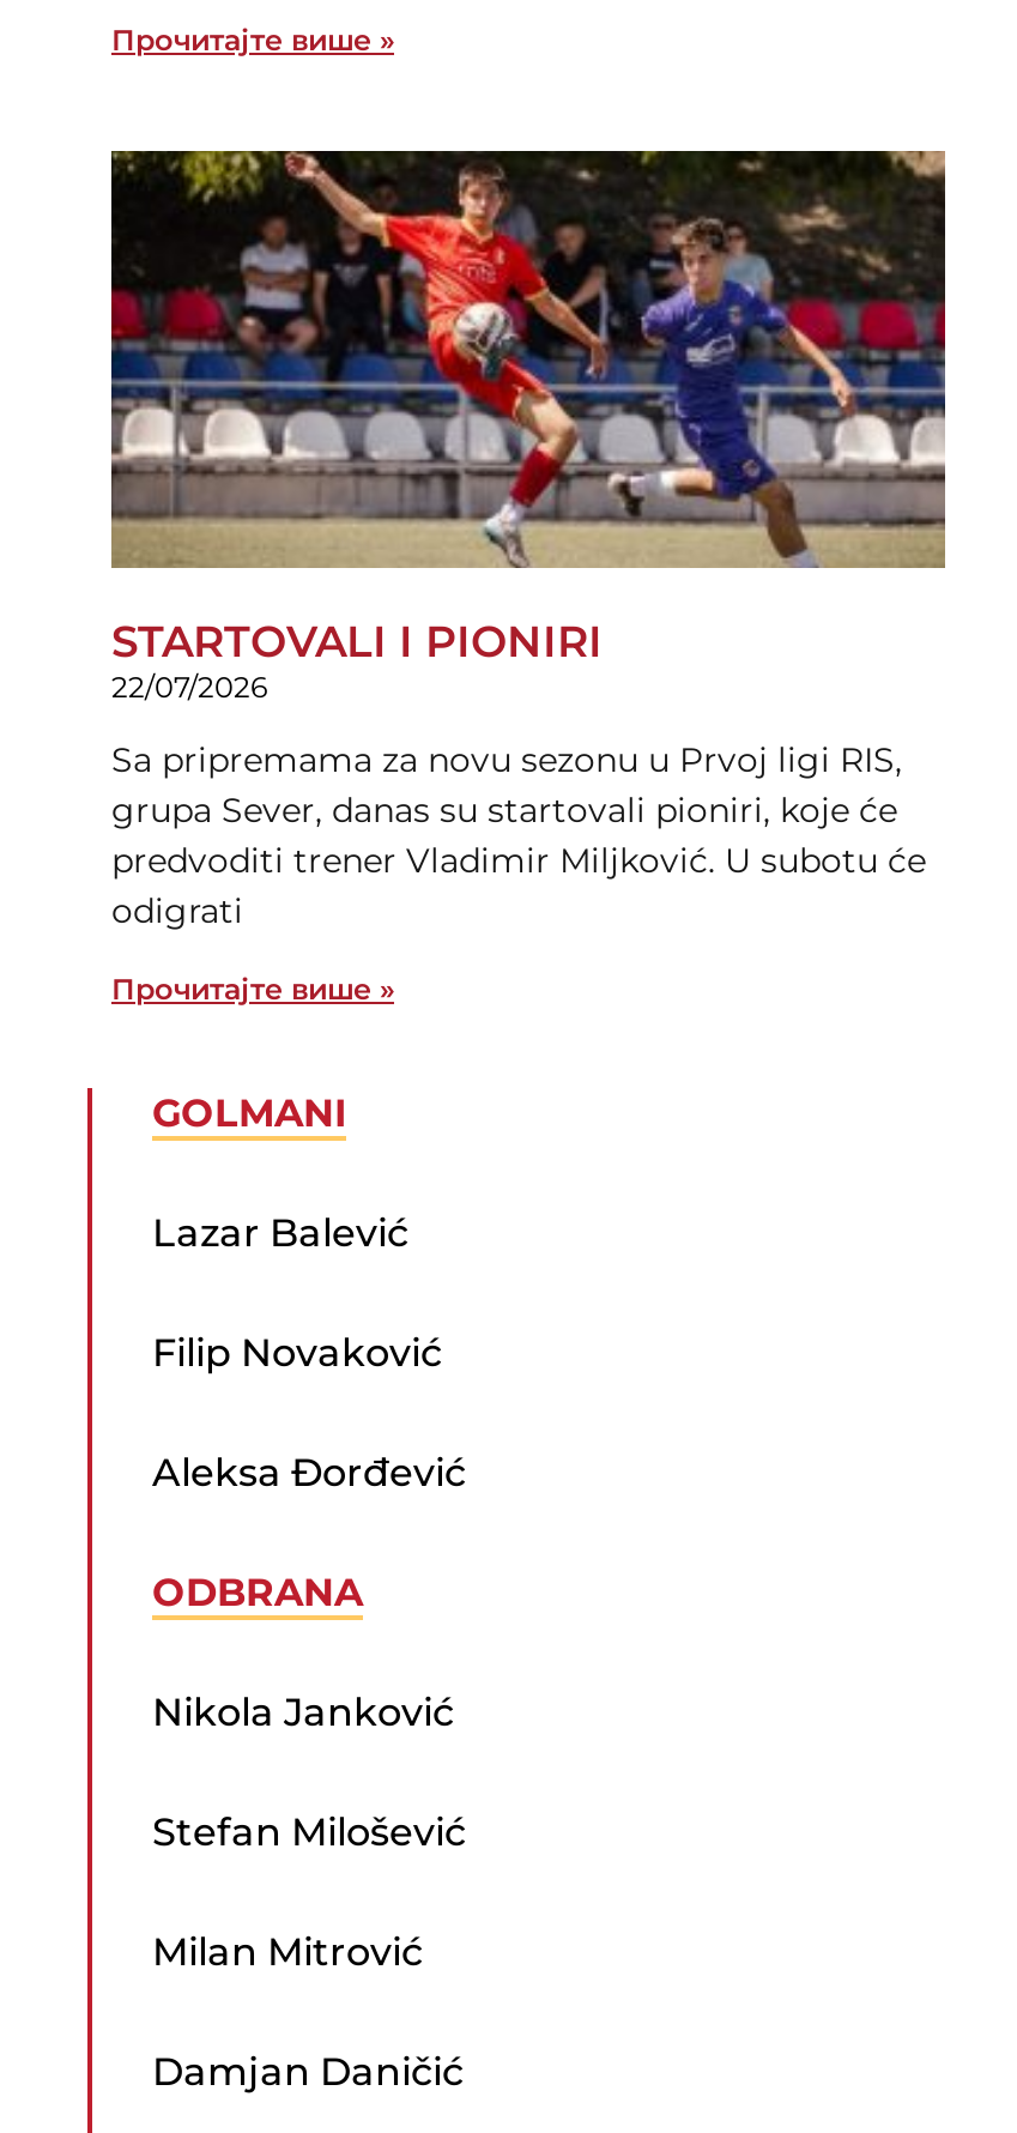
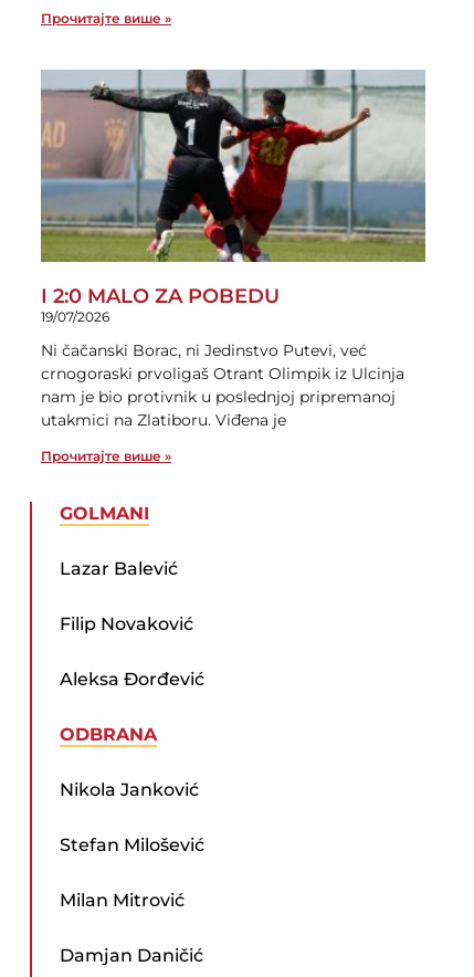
[109,150,948,704] [image] | STARTOVALI I PIONIRI | 22/07/2026 -> [41,70,426,325] [image] | I 2:0 MALO ZA POBEDU | 19/07/2026
[111,738,926,932] Sa pripremama za novu sezonu u Prvoj ligi RIS, | grupa Sever, danas su startovali pioniri, koje će | predvoditi trener Vladimir Miljković. U subotu će | odigrati -> [41,341,404,430] Ni čačanski Borac, ni Jedinstvo Putevi, već | crnogoraski prvoligaš Otrant Olimpik iz Ulcinja | nam je bio protivnik u poslednjoj pripremanoj | utakmici na Zlatiboru. Viđena je

